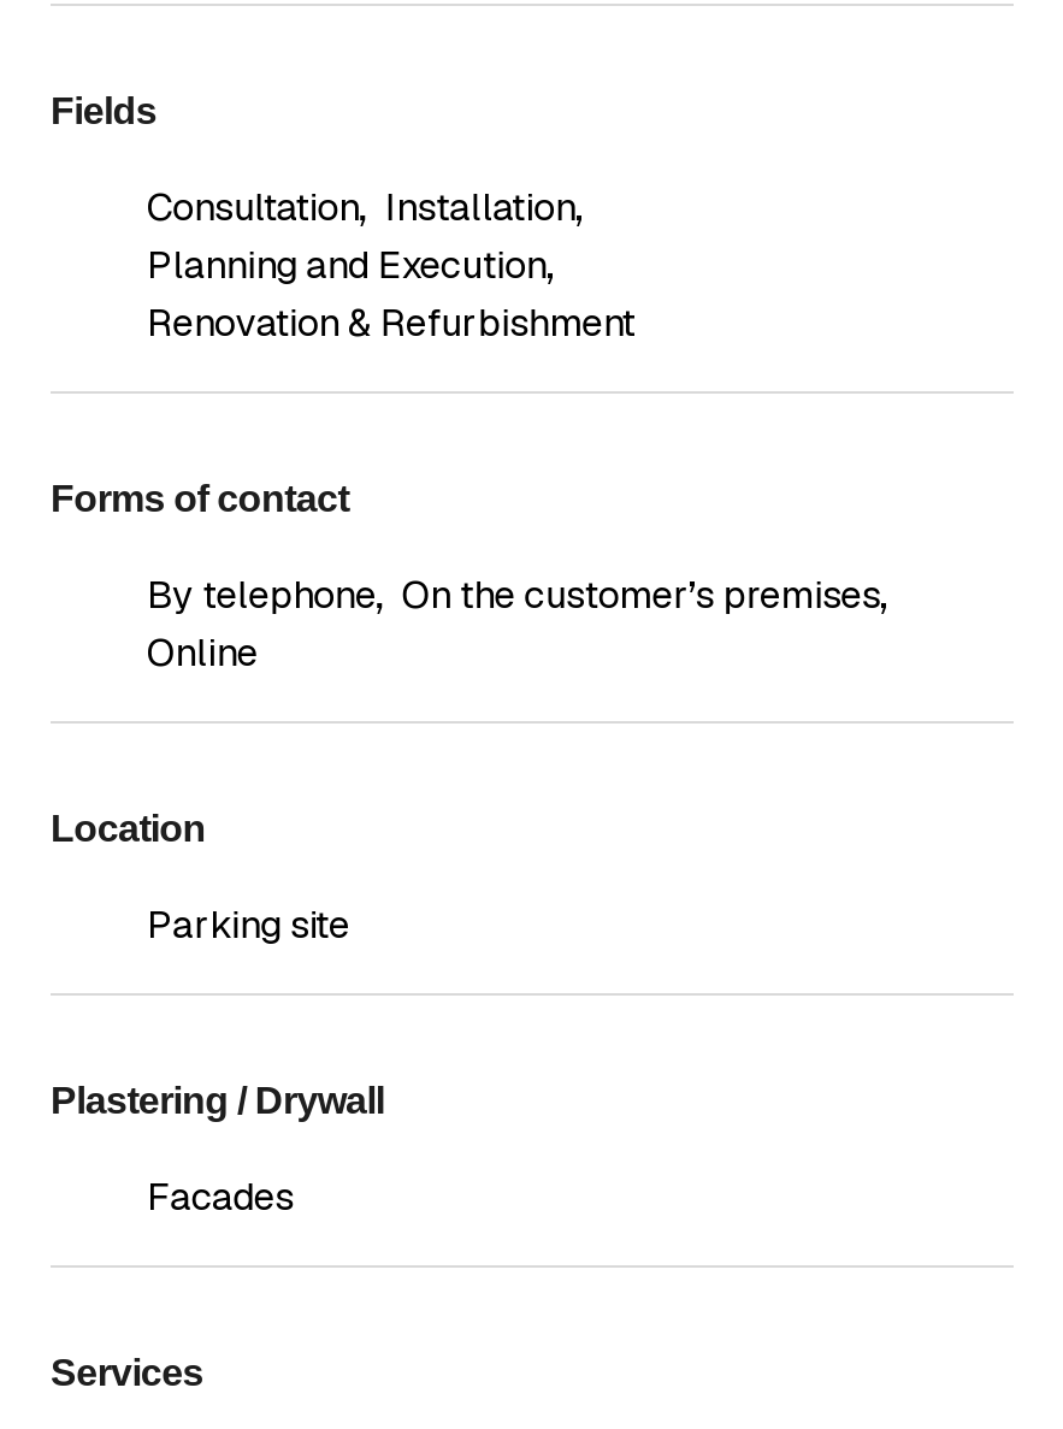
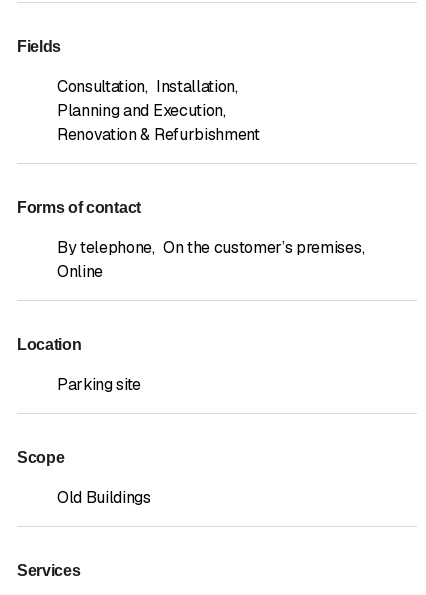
[51,1080,384,1121] Plastering / Drywall -> [17,449,64,466] Scope
[147,1172,293,1222] Facades -> [57,487,151,508] Old Buildings

